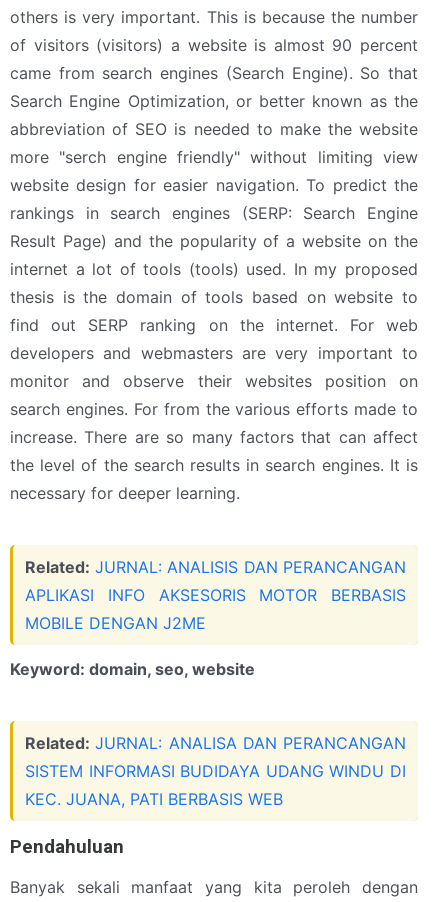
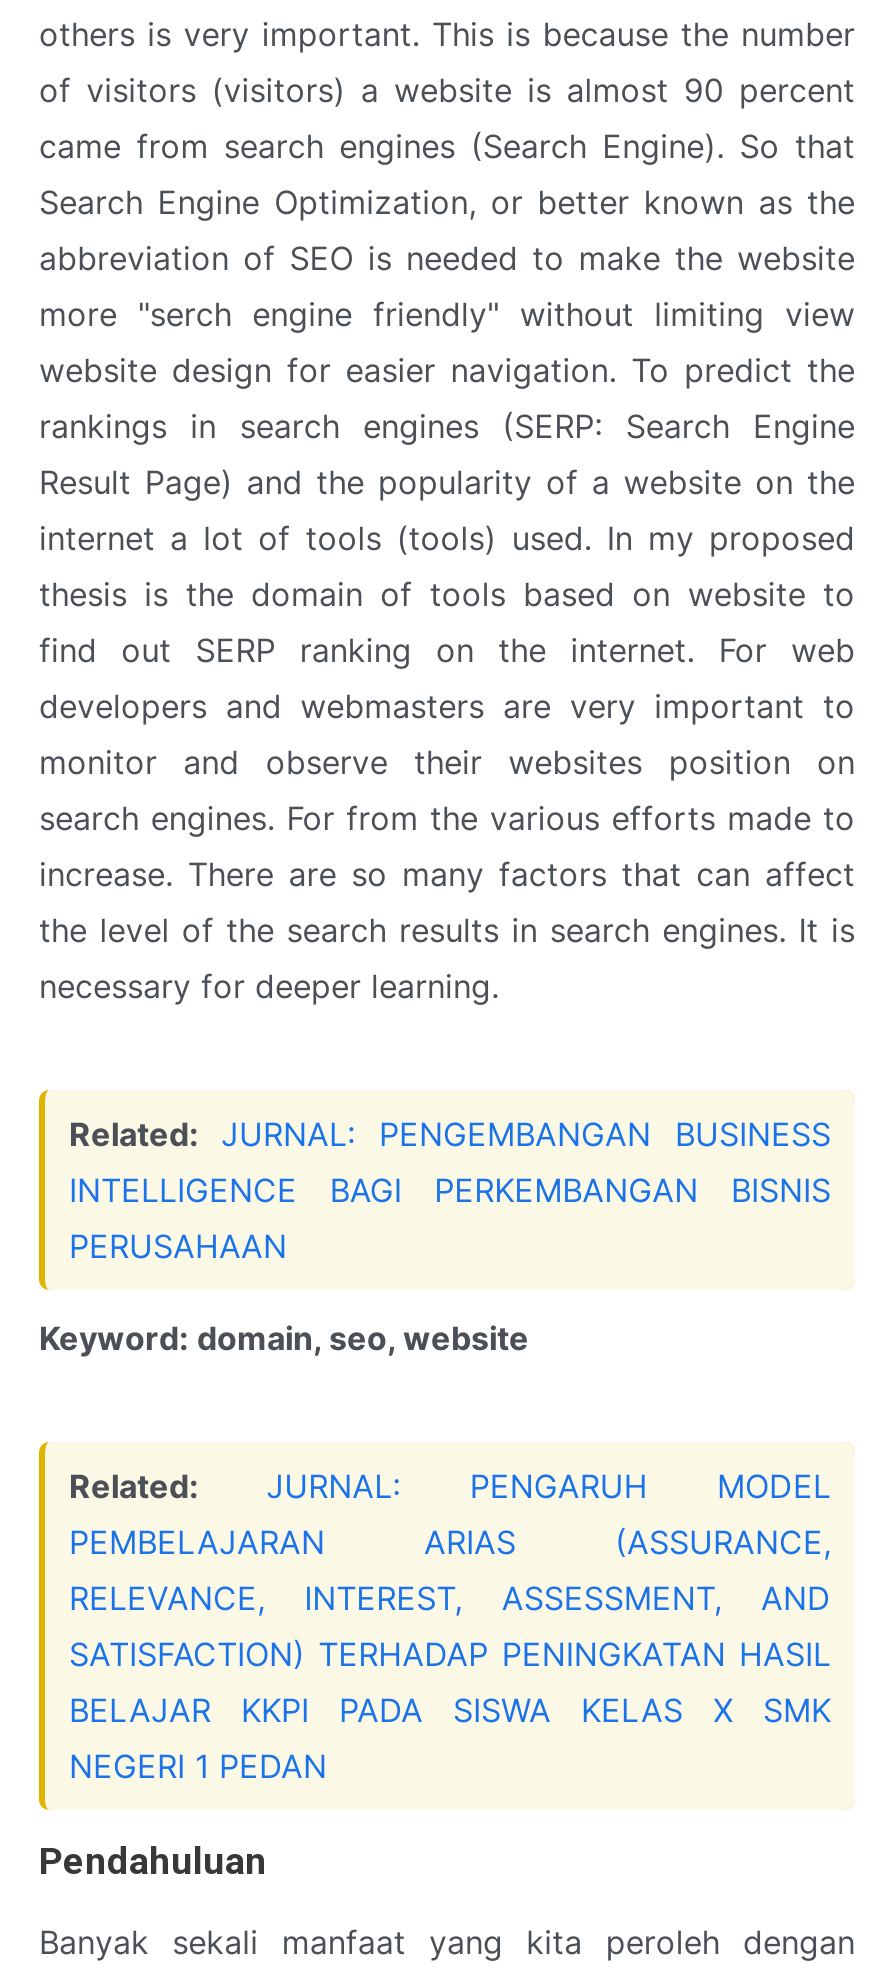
[25,557,406,633] Related: JURNAL: ANALISIS DAN PERANCANGAN | APLIKASI INFO AKSESORIS MOTOR BERBASIS | MOBILE DENGAN J2ME -> [69,1114,831,1266] Related: JURNAL: PENGEMBANGAN BUSINESS | INTELLIGENCE BAGI PERKEMBANGAN BISNIS | PERUSAHAAN
[25,733,406,809] Related: JURNAL: ANALISA DAN PERANCANGAN | SISTEM INFORMASI BUDIDAYA UDANG WINDU DI | KEC. JUANA, PATI BERBASIS WEB -> [69,1466,831,1786] Related: JURNAL: PENGARUH MODEL | PEMBELAJARAN ARIAS (ASSURANCE, | RELEVANCE, INTEREST, ASSESSMENT, AND | SATISFACTION) TERHADAP PENINGKATAN HASIL | BELAJAR KKPI PADA SISWA KELAS X SMK | NEGERI 1 PEDAN

